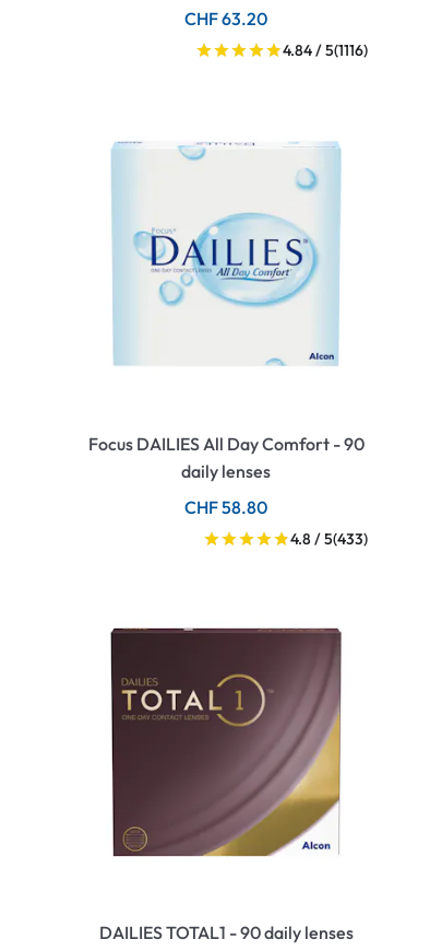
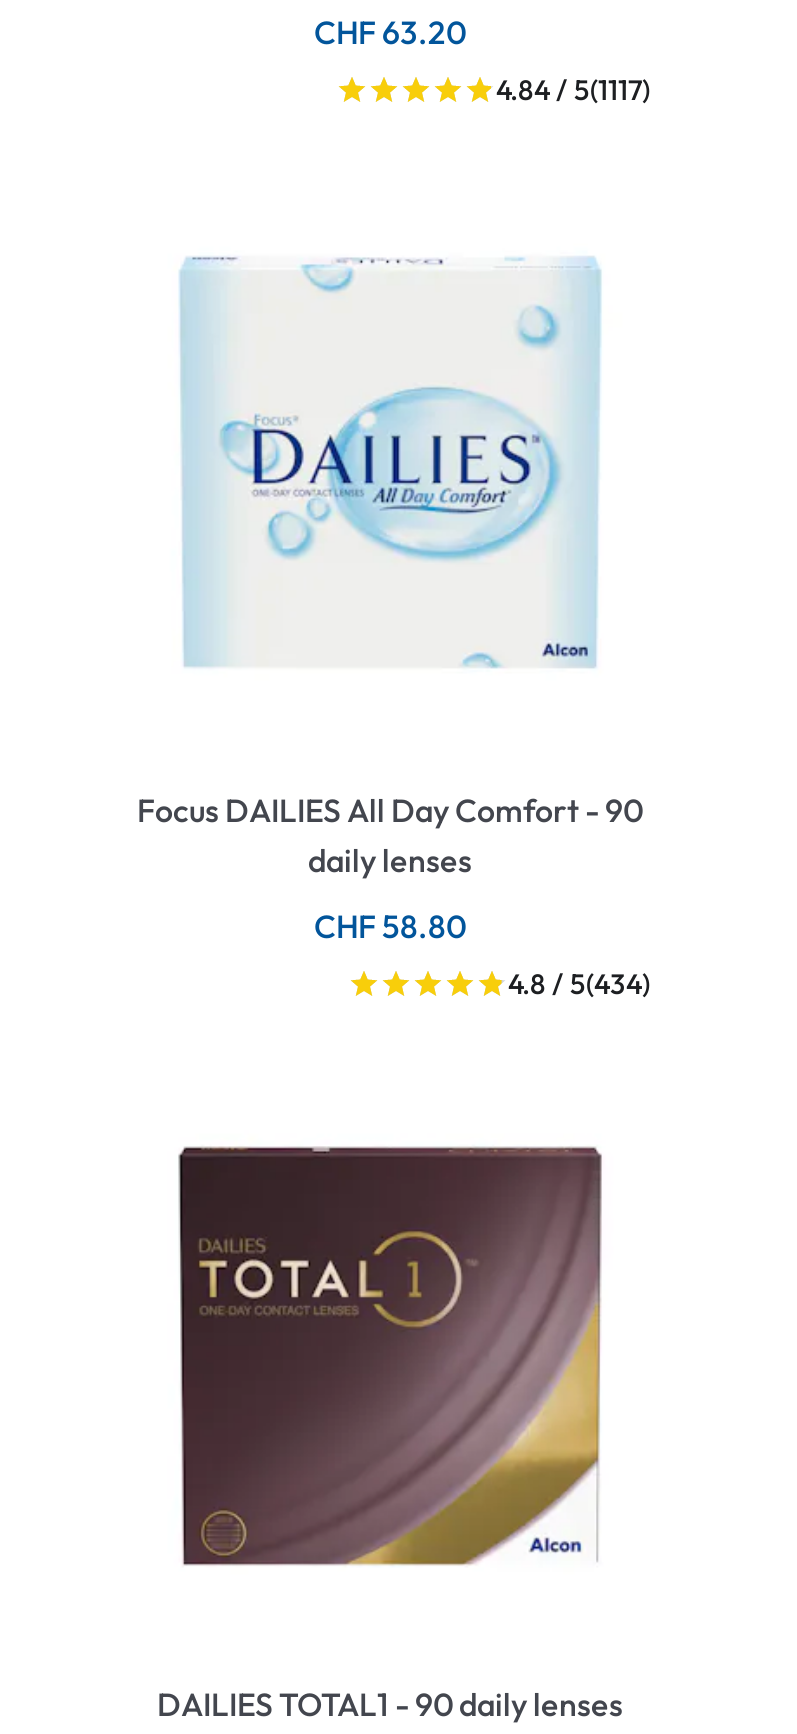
[283,40,368,60] 4.84 / 5(1116) -> [496,72,650,108] 4.84 / 5(1117)
[290,529,368,549] 4.8 / 5(433) -> [508,966,650,1002] 4.8 / 5(434)

